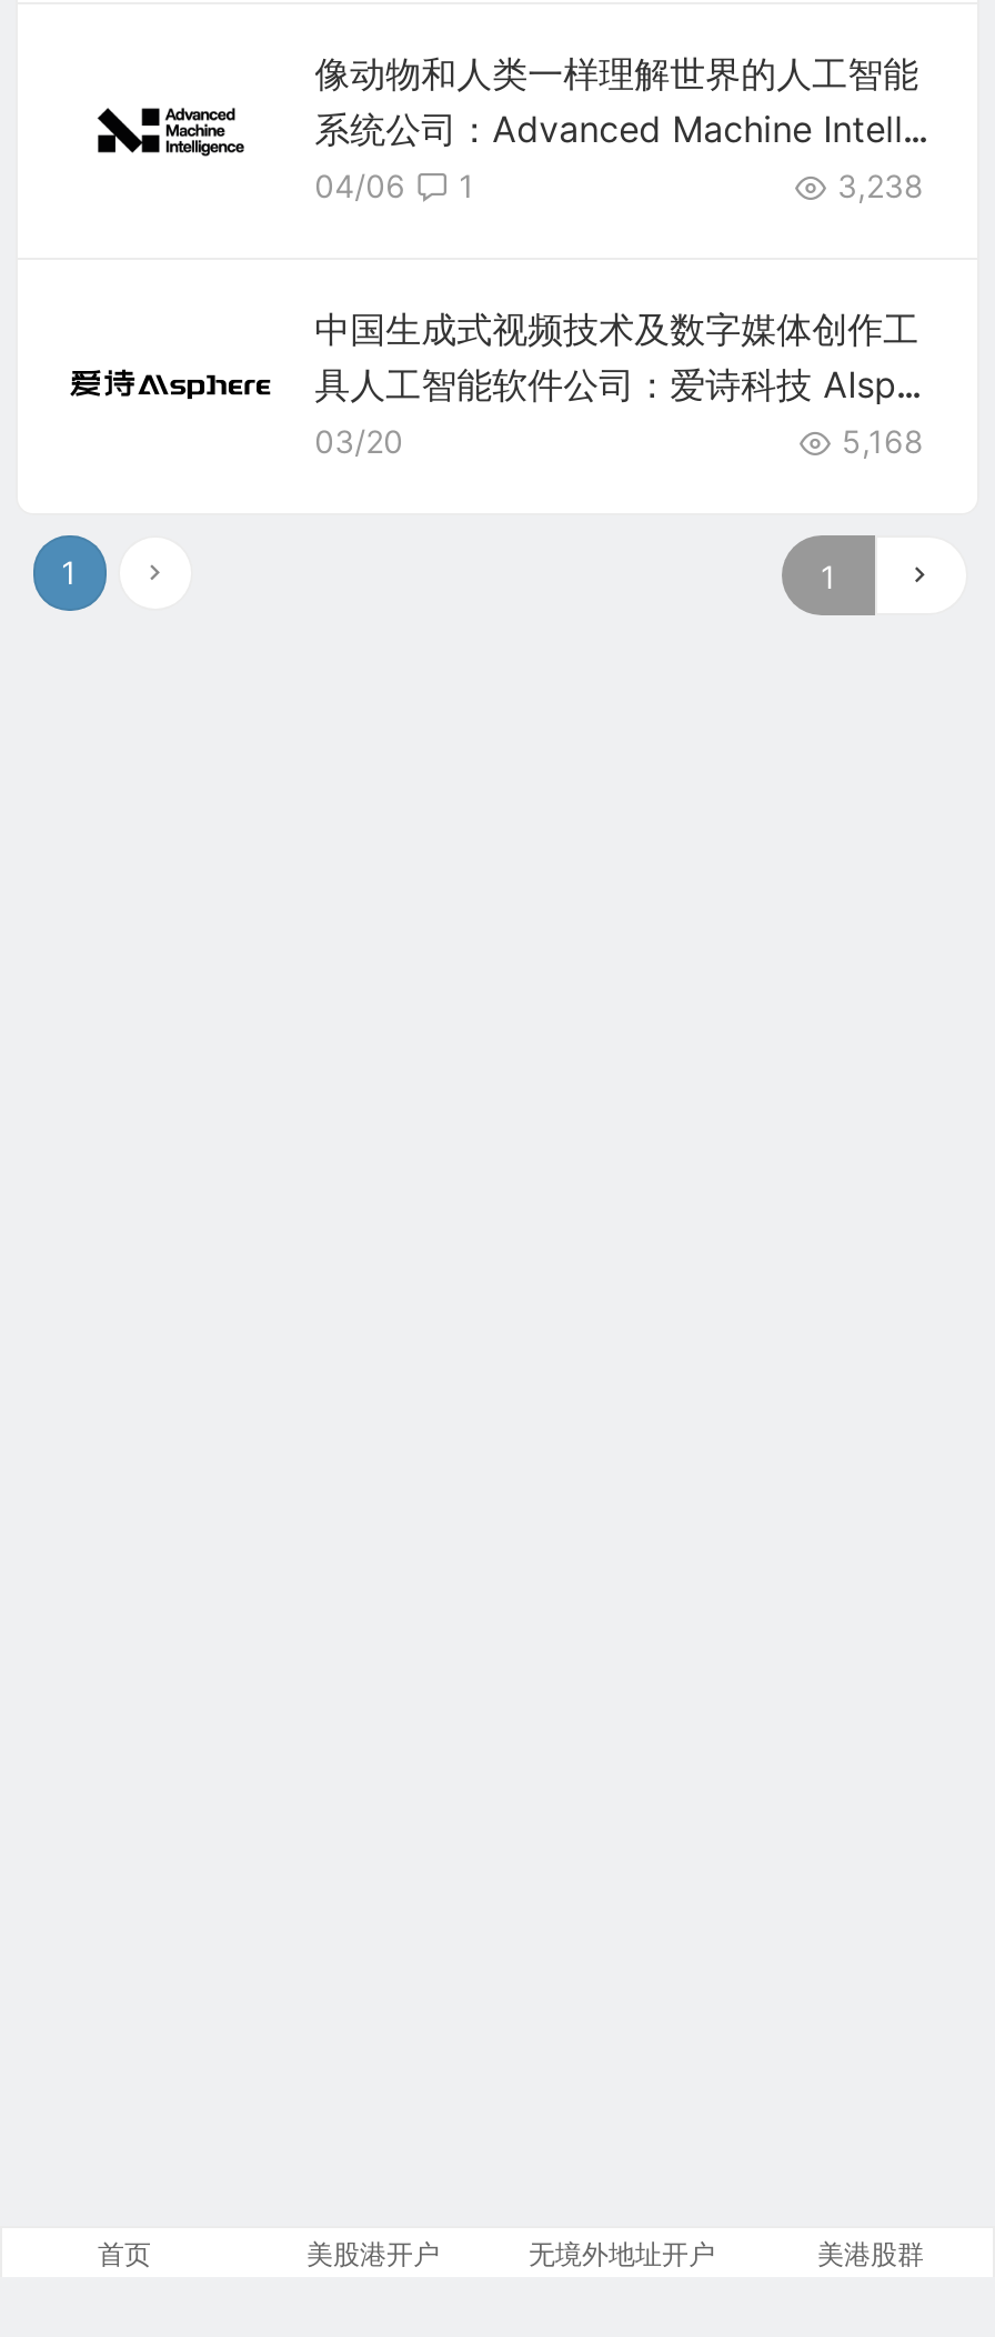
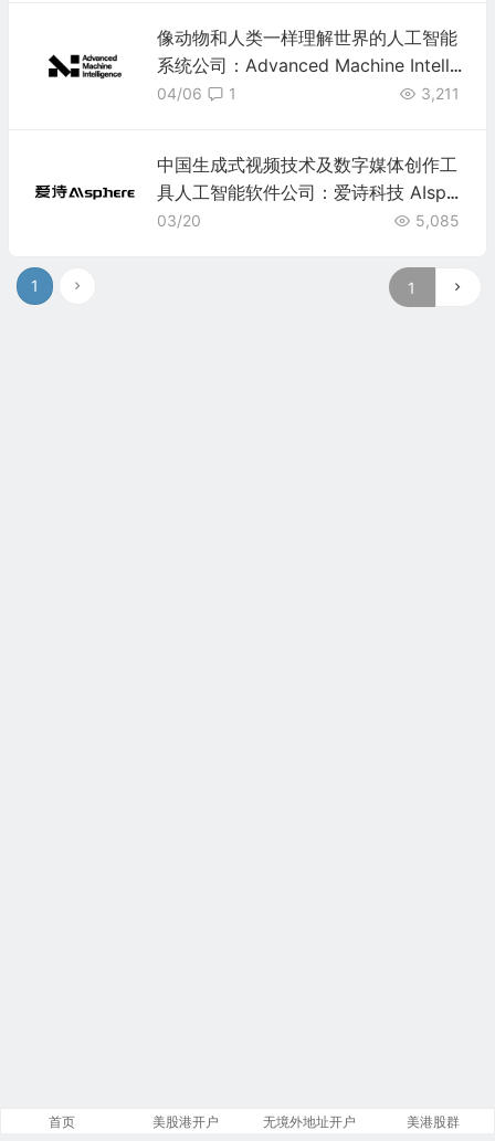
[837,167,924,205] 3,238 -> [421,84,460,103] 3,211
[842,423,924,460] 5,168 -> [415,211,460,230] 5,085

